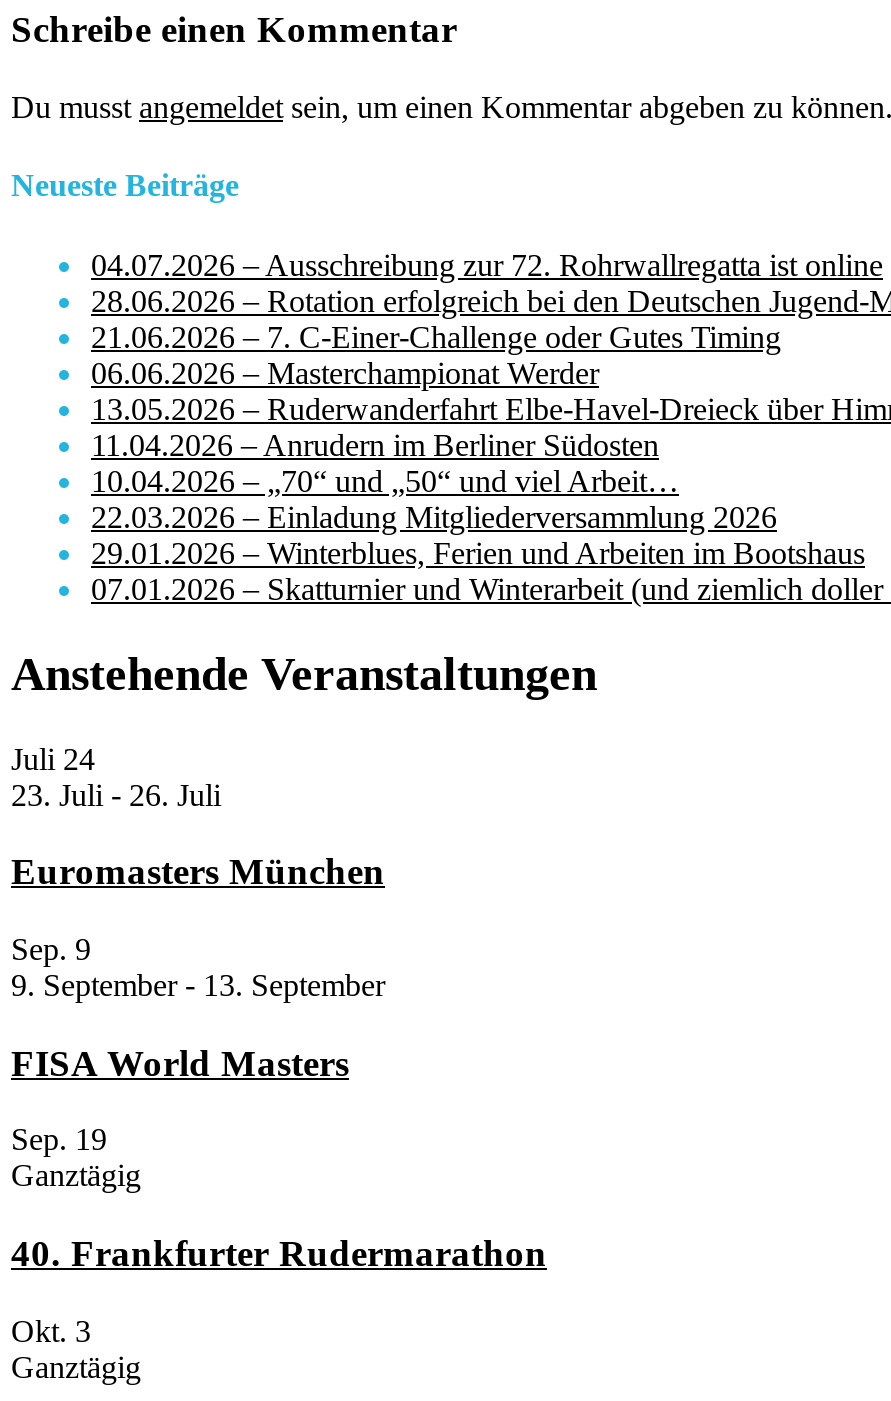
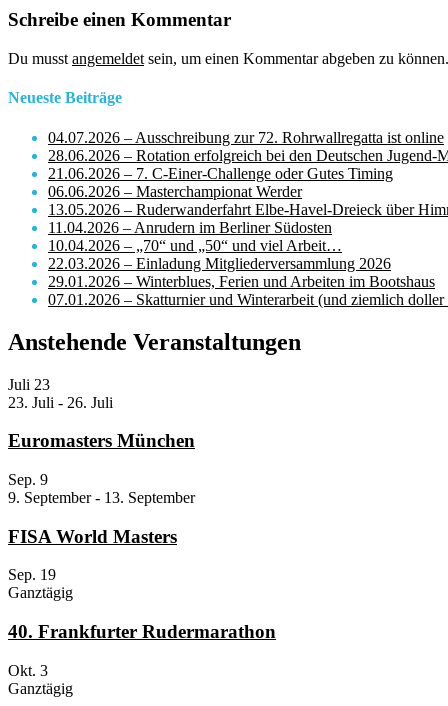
[11,741,95,775] Juli 24 -> [8,375,50,392] Juli 23

